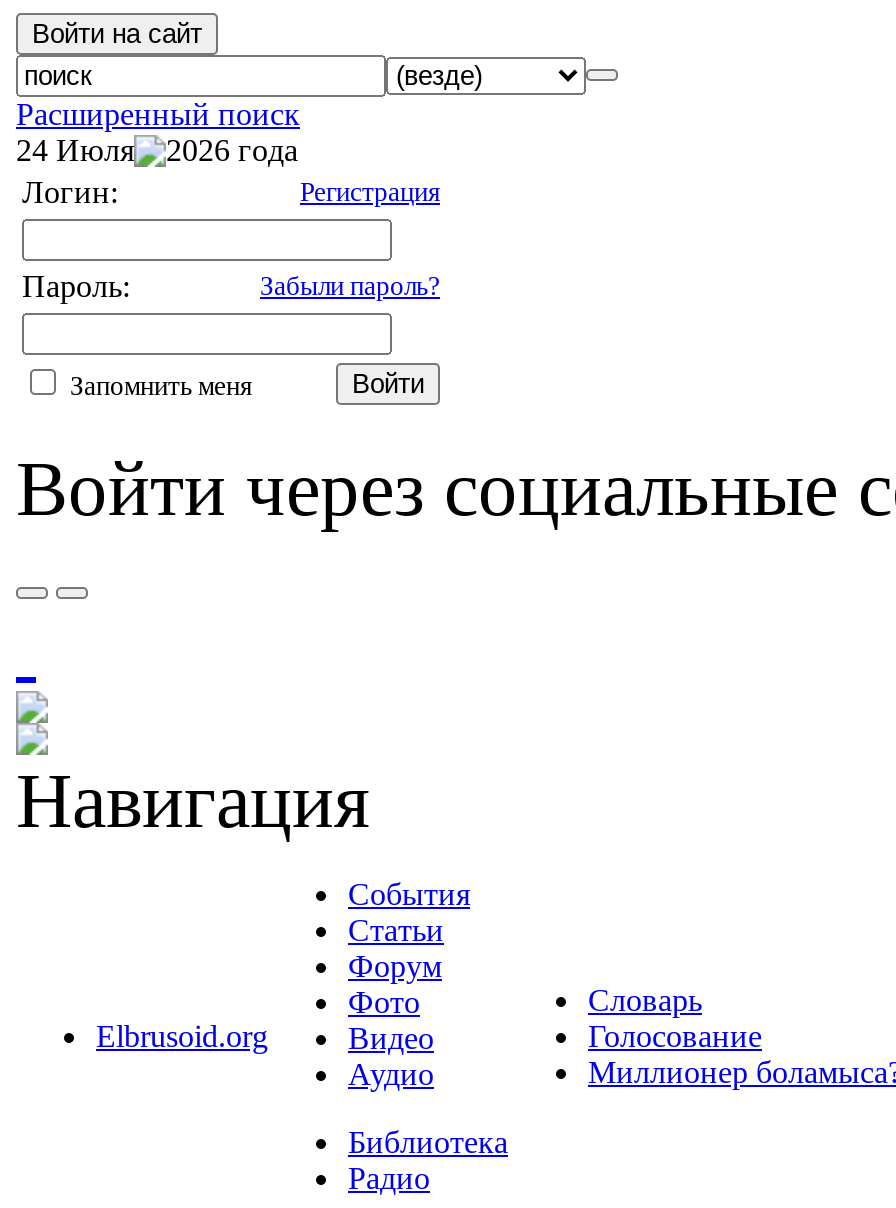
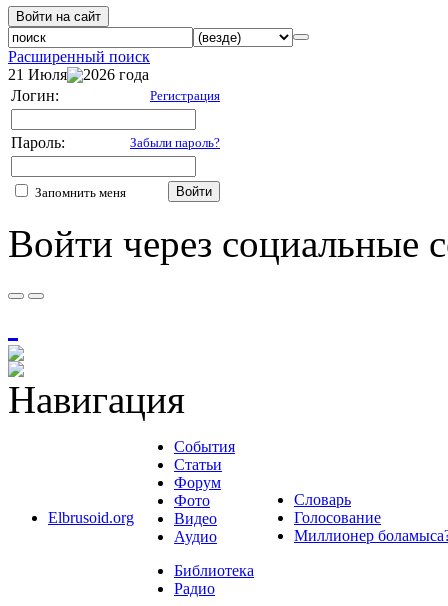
[16,133,298,167] 24 Июля 2026 года -> [8,66,149,83] 21 Июля 2026 года

